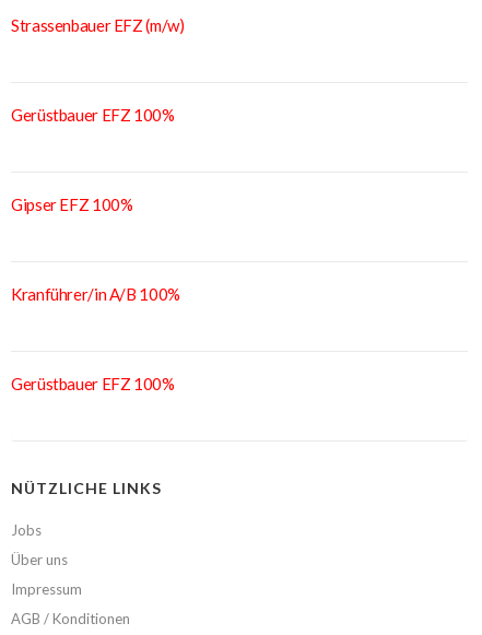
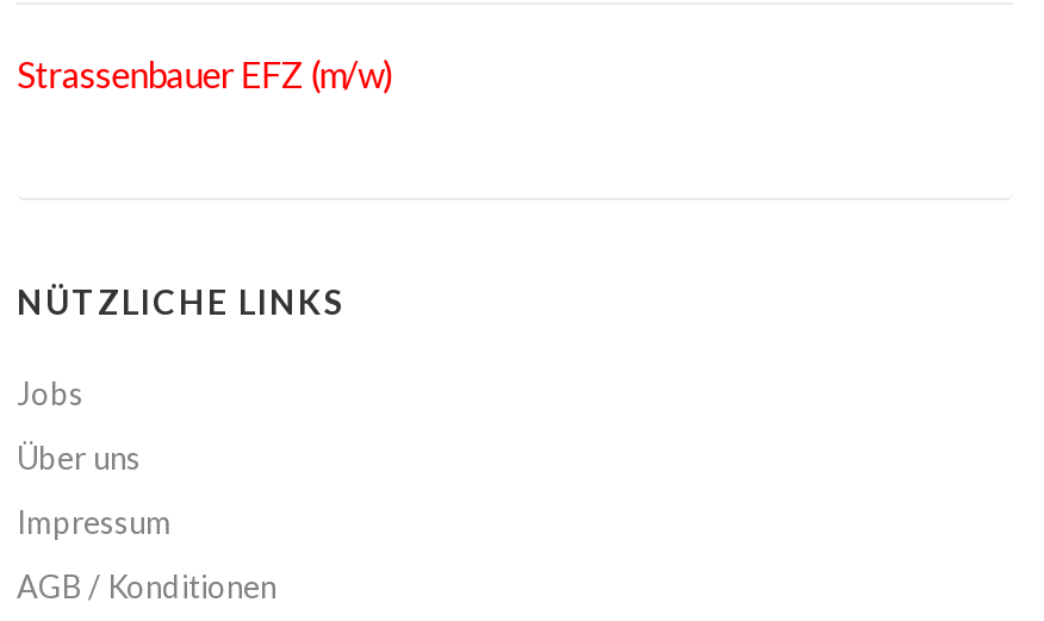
[11,104,174,124] Gerüstbauer EFZ 100% -> none
[11,194,133,214] Gipser EFZ 100% -> none
[11,284,180,303] Kranführer/in A/B 100% -> none
[11,373,174,393] Gerüstbauer EFZ 100% -> none

